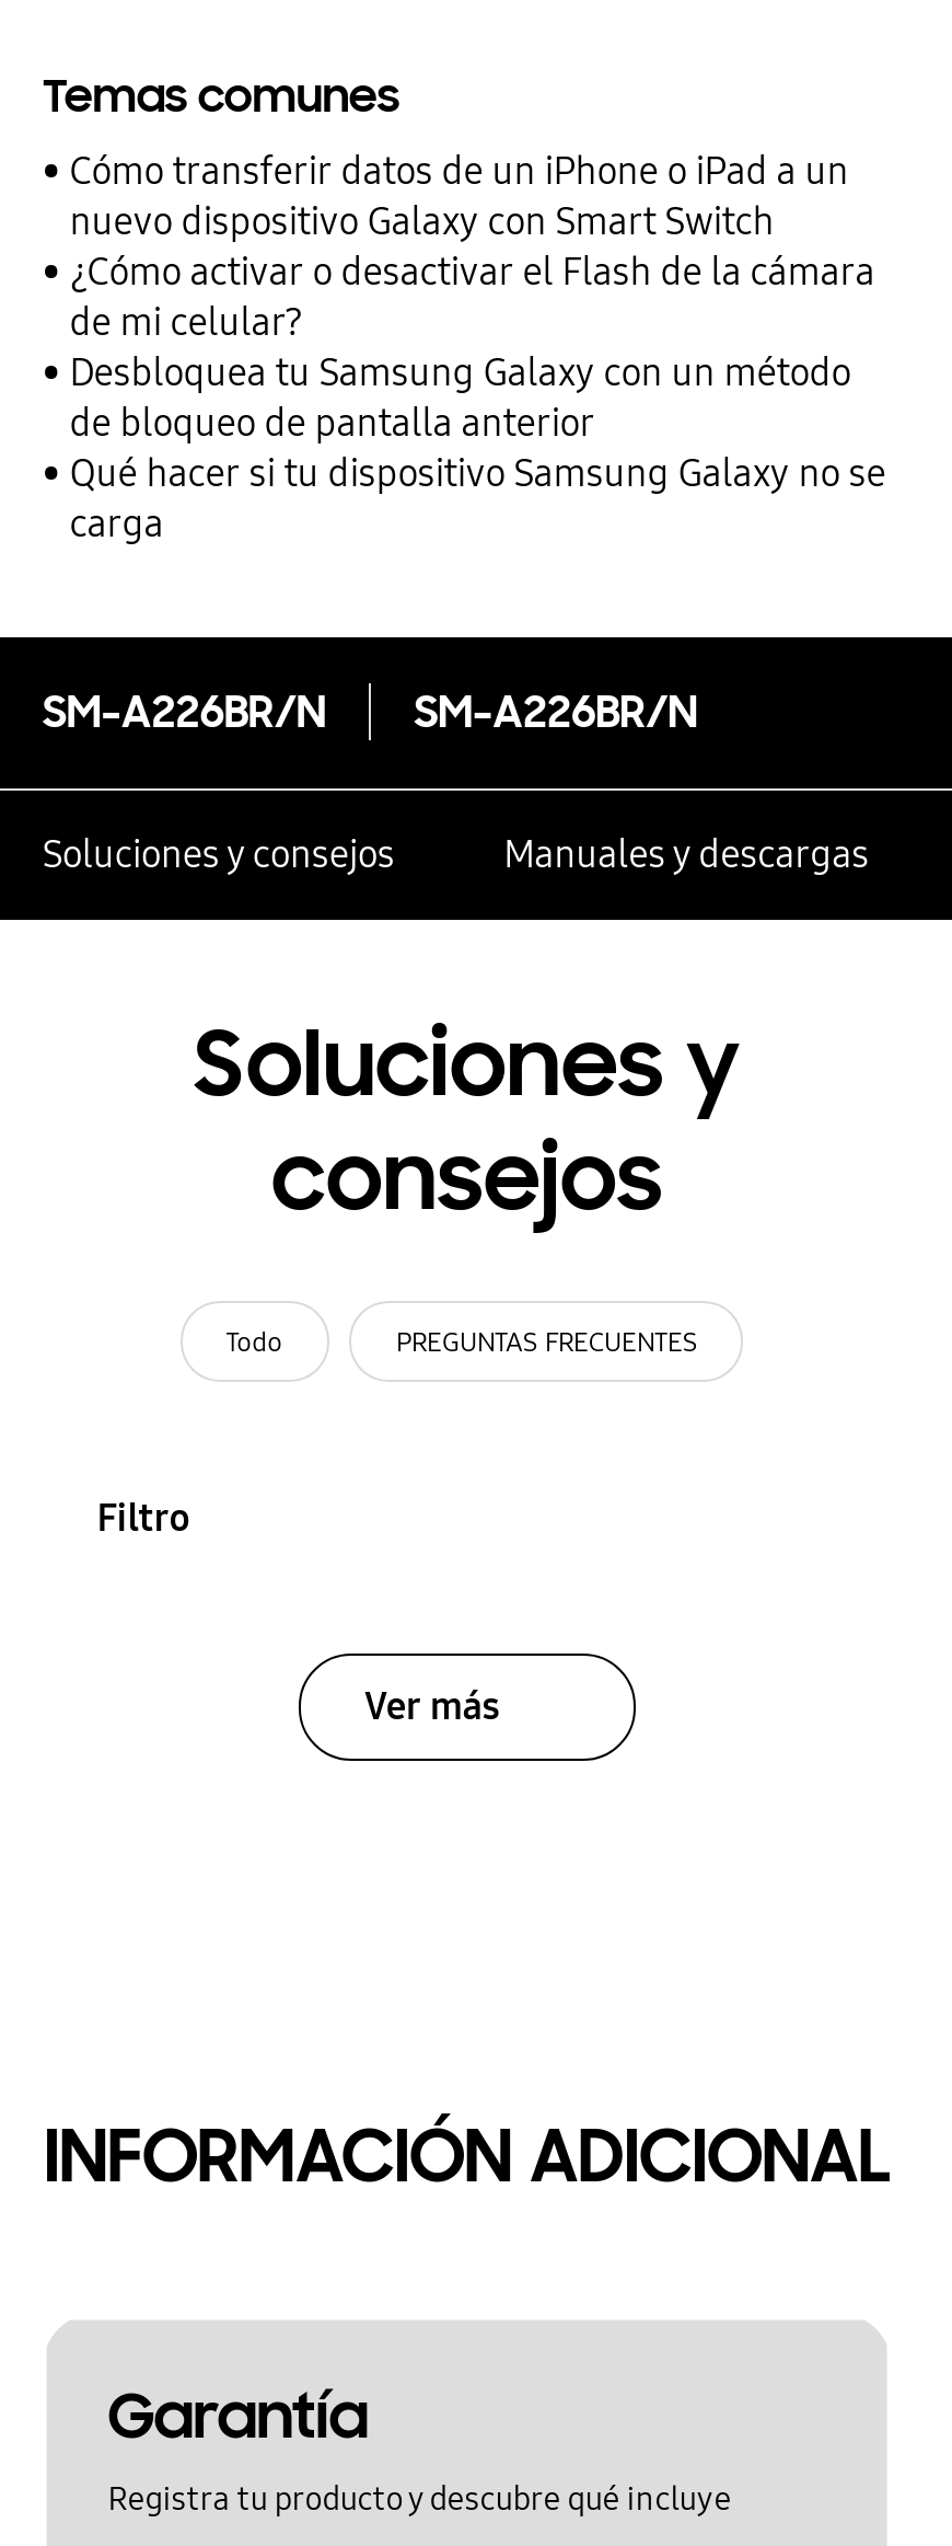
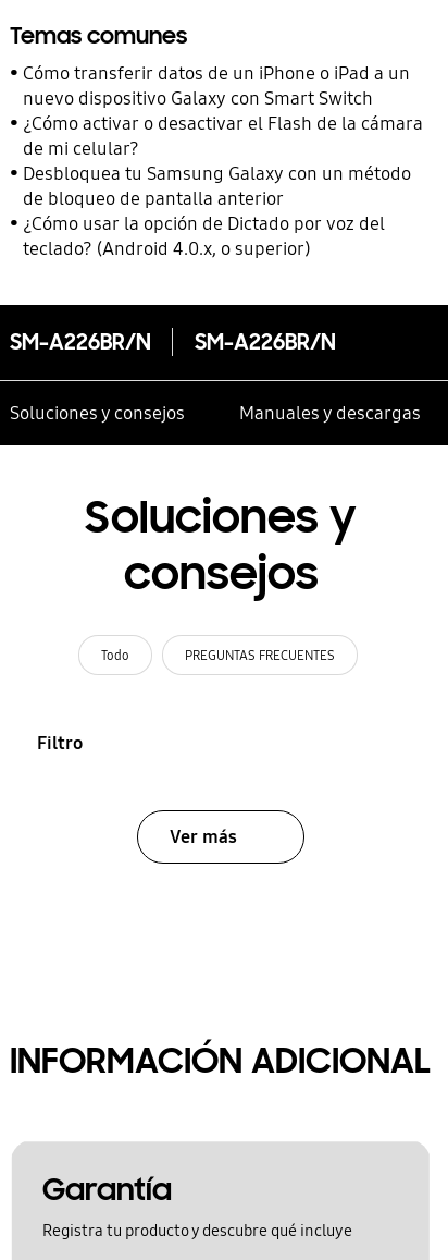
[70,451,886,547] Qué hacer si tu dispositivo Samsung Galaxy no se | carga -> [23,212,385,260] ¿Cómo usar la opción de Dictado por voz del | teclado? (Android 4.0.x, o superior)

